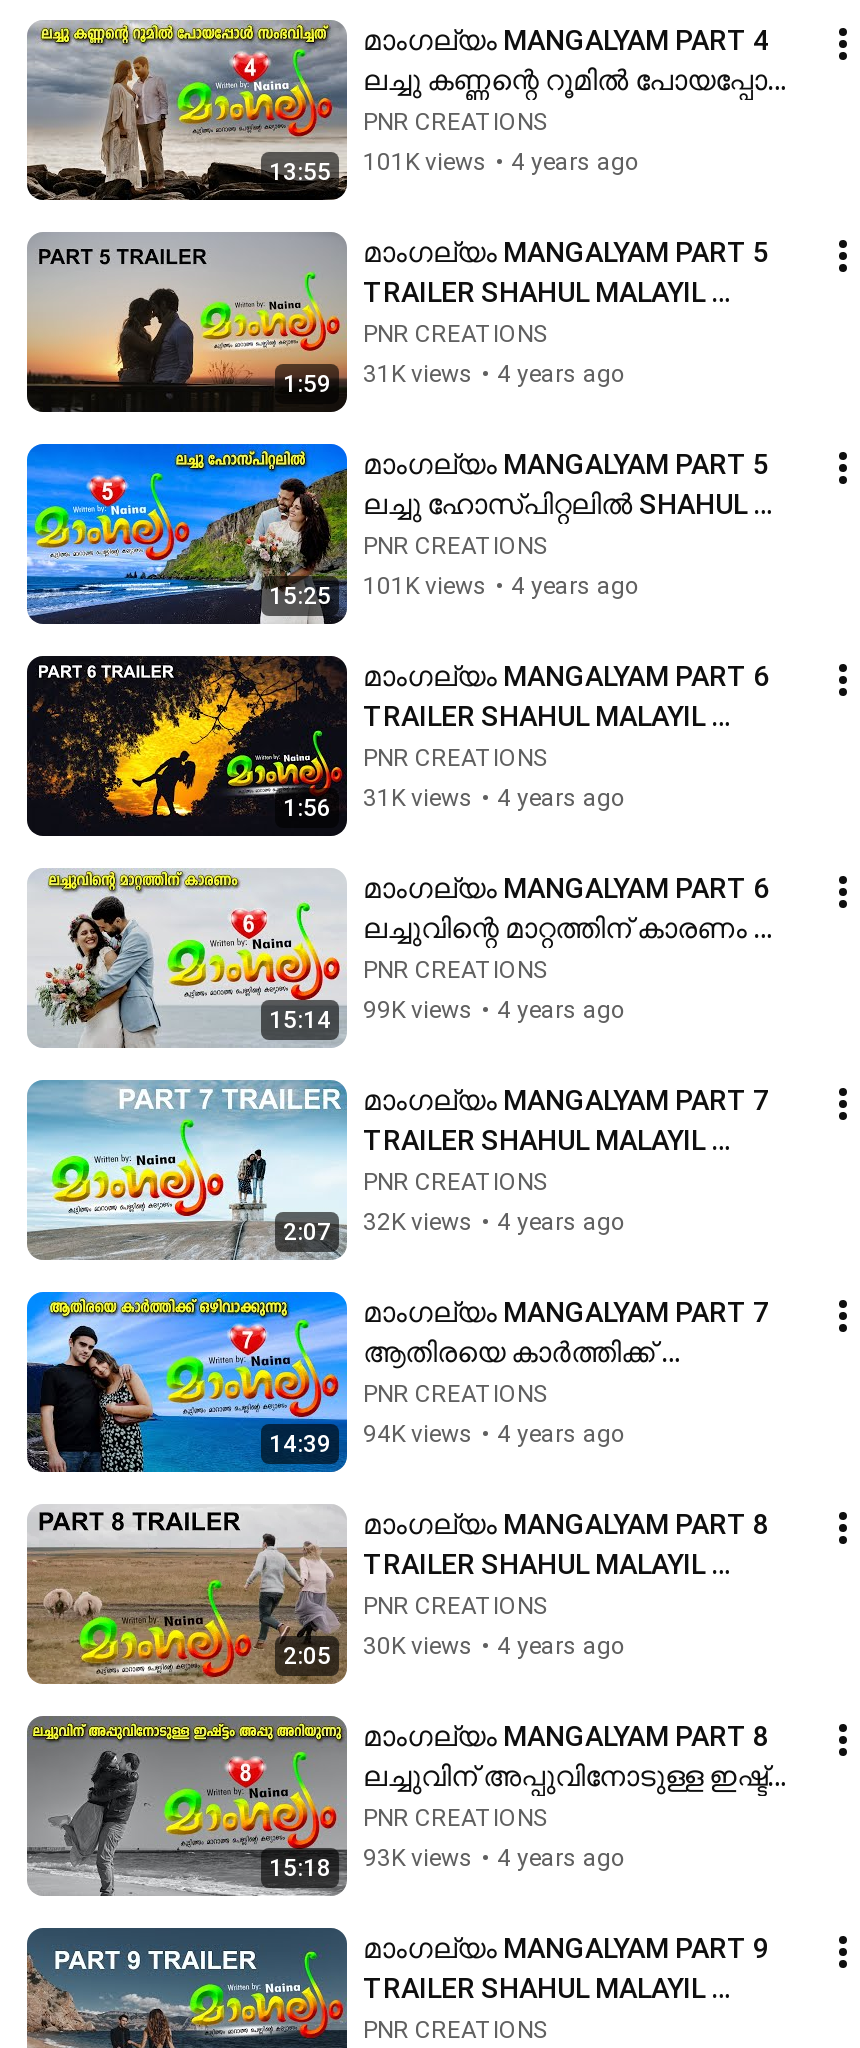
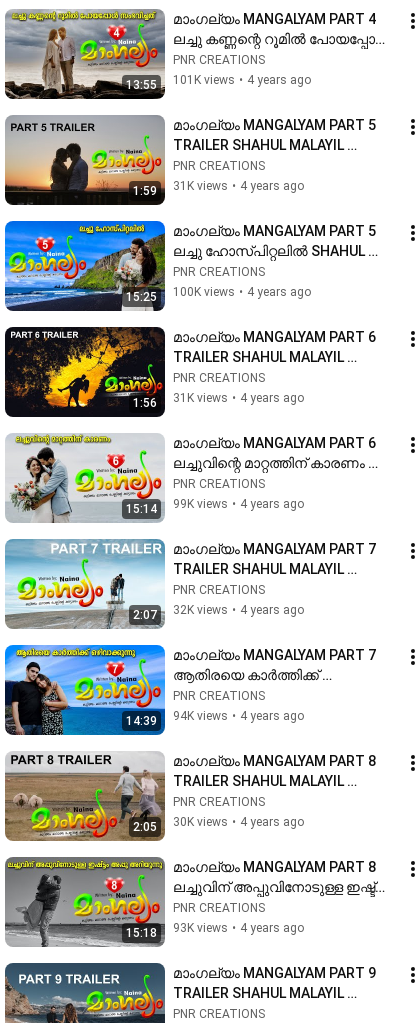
[363,572,639,600] 101K views • 4 years ago -> [173,285,311,299] 100K views • 4 years ago

